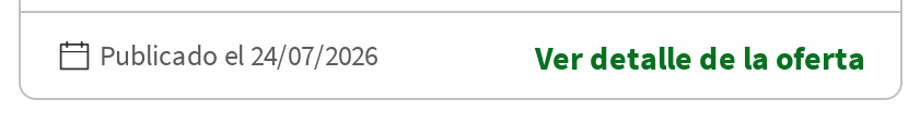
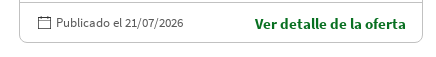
[100,36,377,73] Publicado el 24/07/2026 -> [56,14,183,31] Publicado el 21/07/2026

